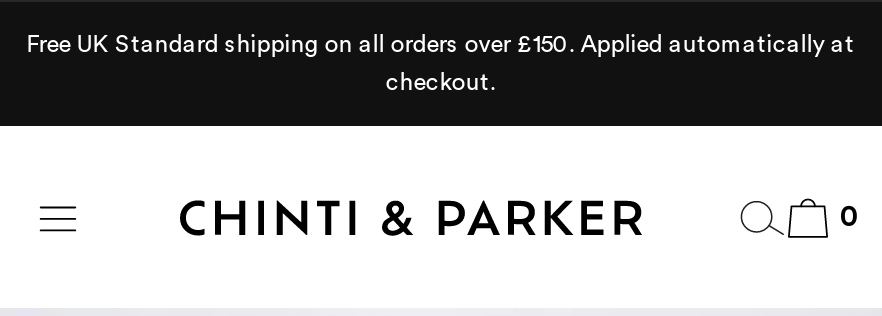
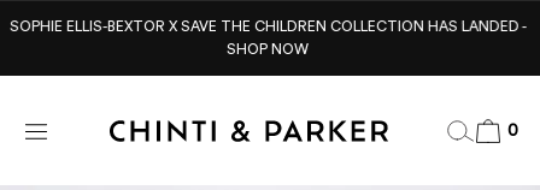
[26,32,854,56] Free UK Standard shipping on all orders over £150. Applied automatically at -> [9,19,526,34] SOPHIE ELLIS-BEXTOR X SAVE THE CHILDREN COLLECTION HAS LANDED -
[386,70,496,94] checkout. -> [227,42,309,57] SHOP NOW

